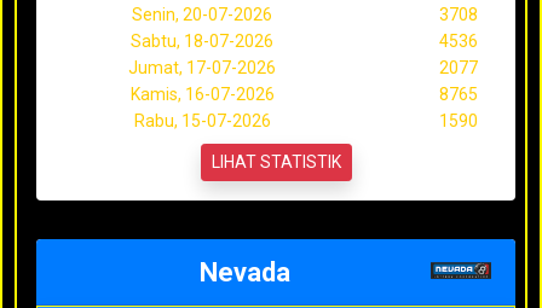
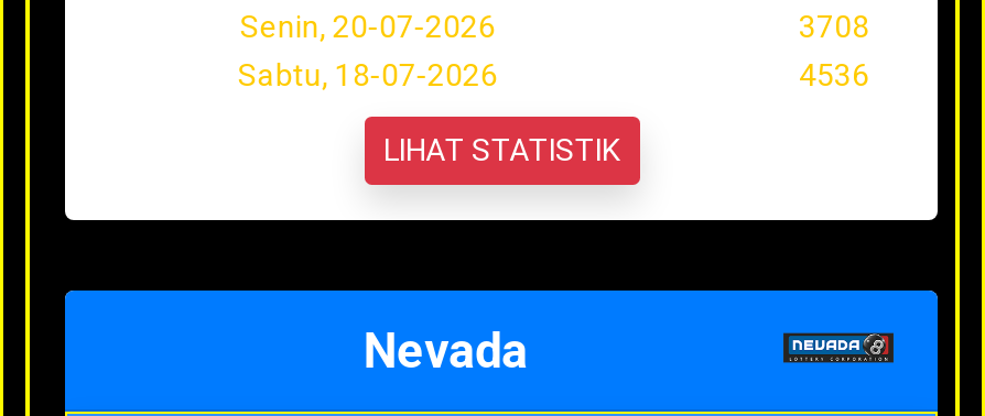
[129,58,478,131] Jumat, 17-07-2026 | 2077 | Kamis, 16-07-2026 | 8765 | Rabu, 15-07-2026 | 1590 -> none

